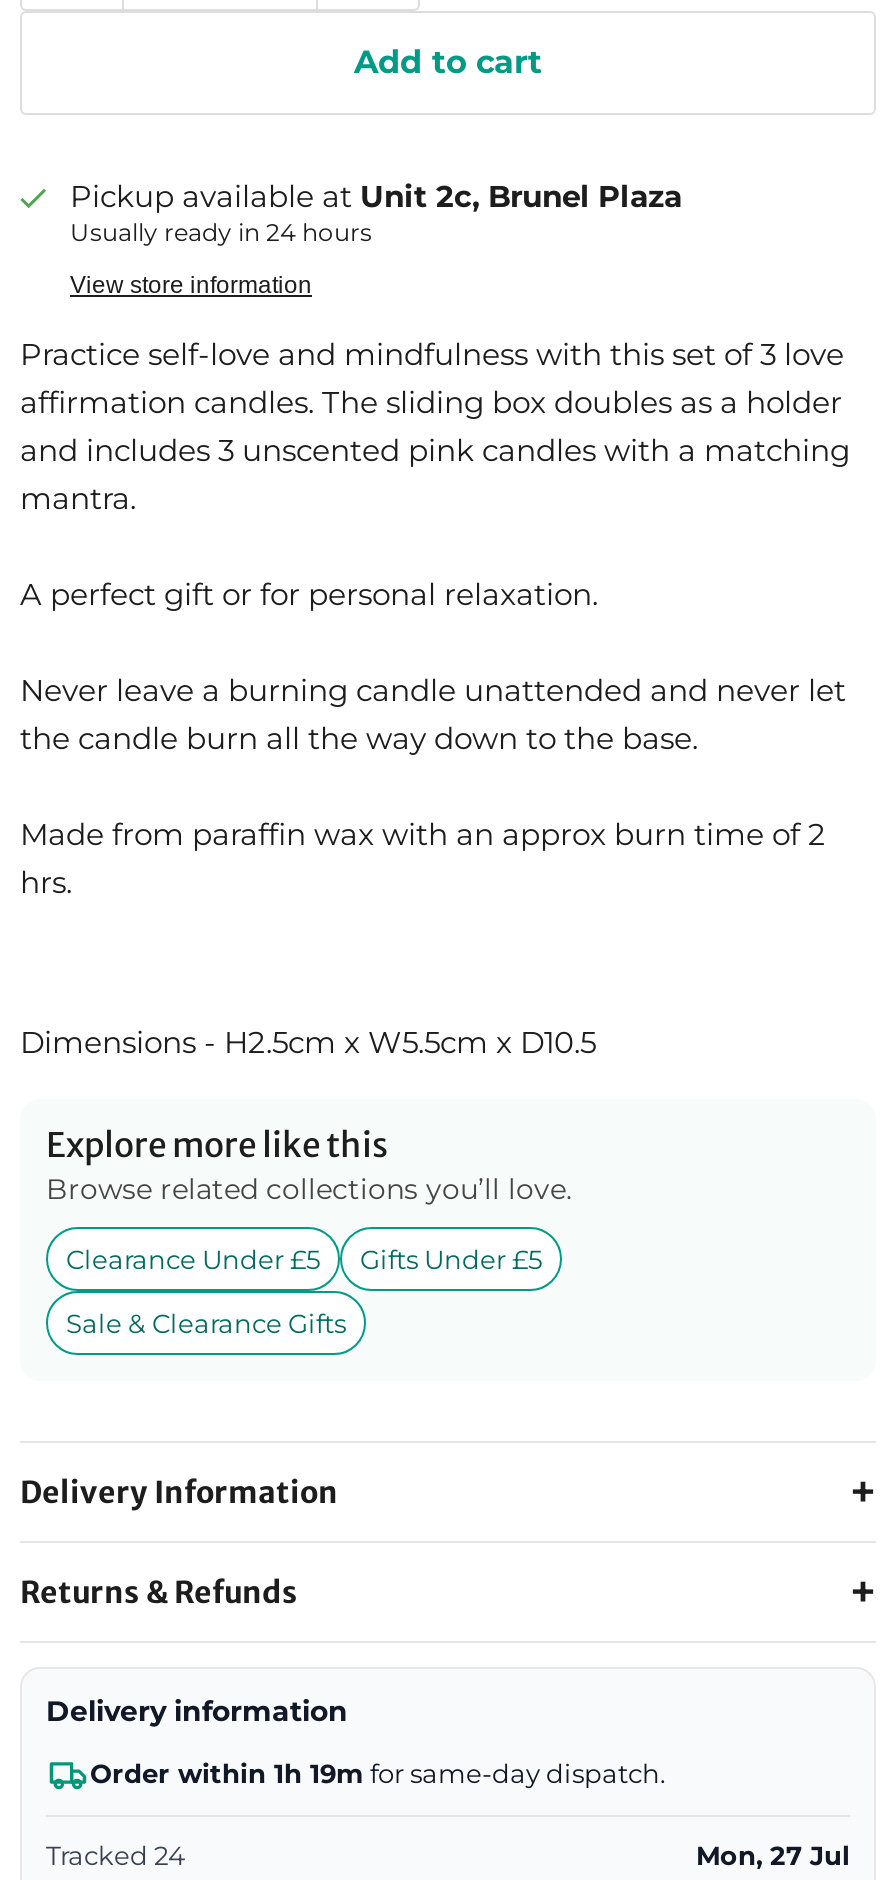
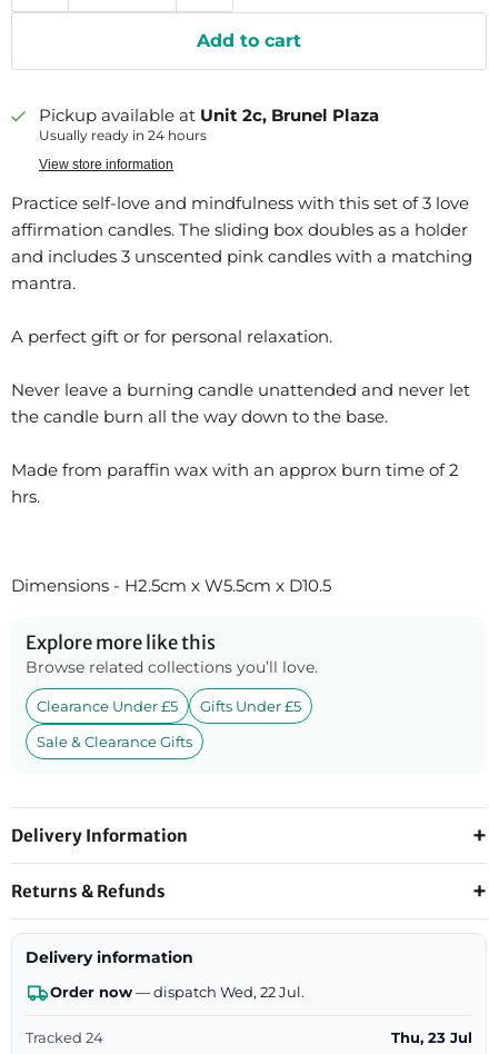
[90,1757,666,1789] Order within 1h 19m for same-day dispatch. -> [50,983,305,1001] Order now — dispatch Wed, 22 Jul.
[696,1839,850,1871] Mon, 27 Jul -> [391,1028,472,1046] Thu, 23 Jul

